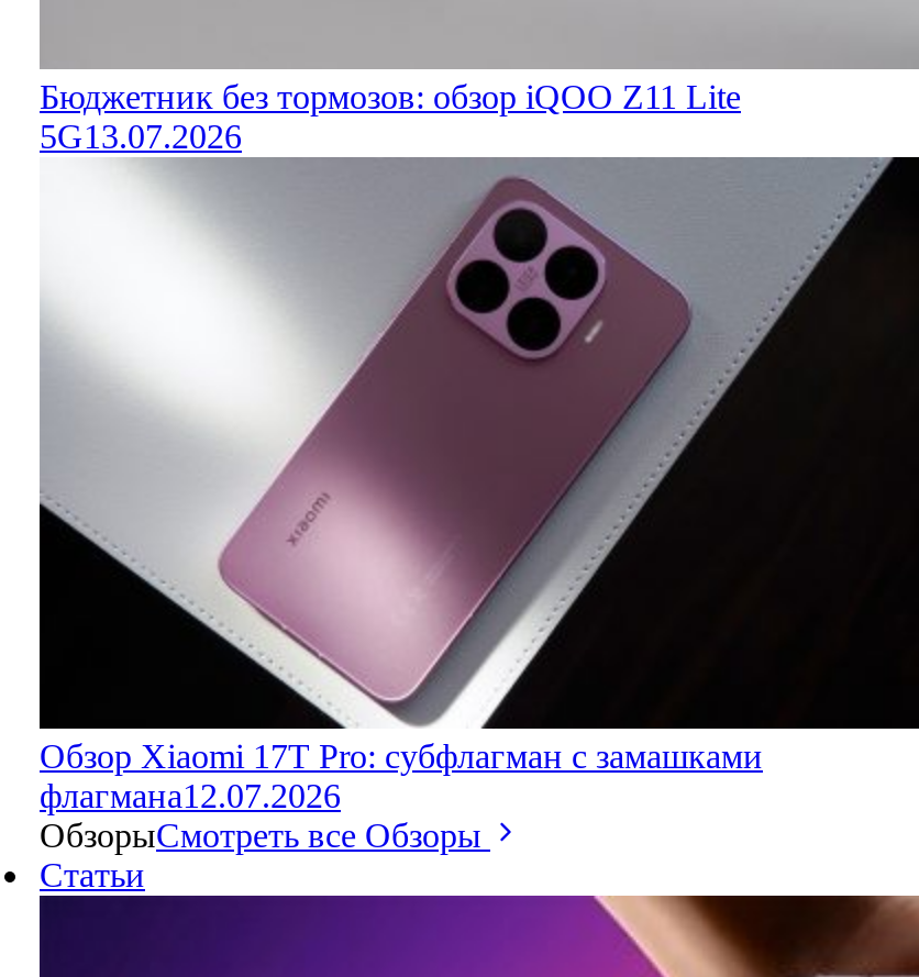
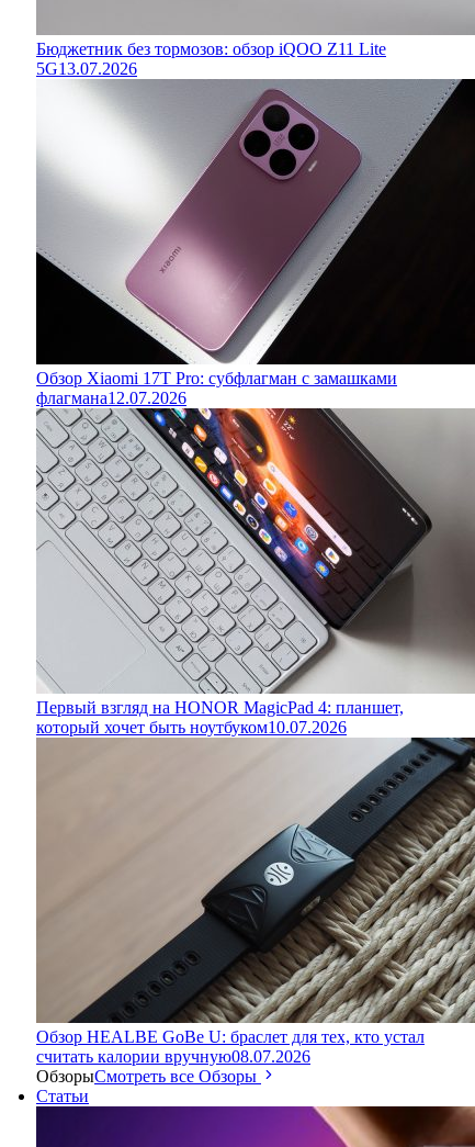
none -> [36,407,472,737] [image] | Первый взгляд на HONOR MagicPad 4: планшет, | который хочет быть ноутбуком 10.07.2026
none -> [36,738,472,1066] [image] | Обзор HEALBE GoBe U: браслет для тех, кто устал | считать калории вручную08.07.2026

